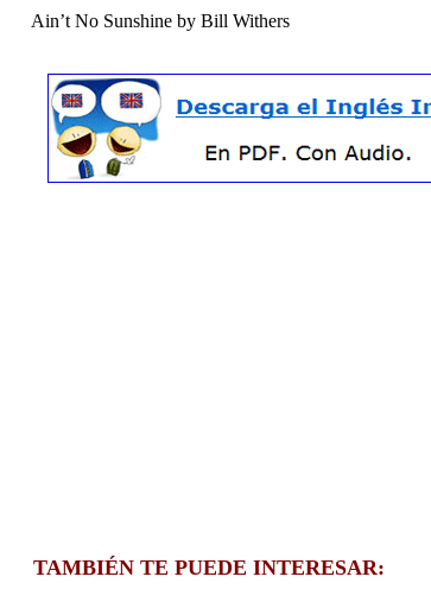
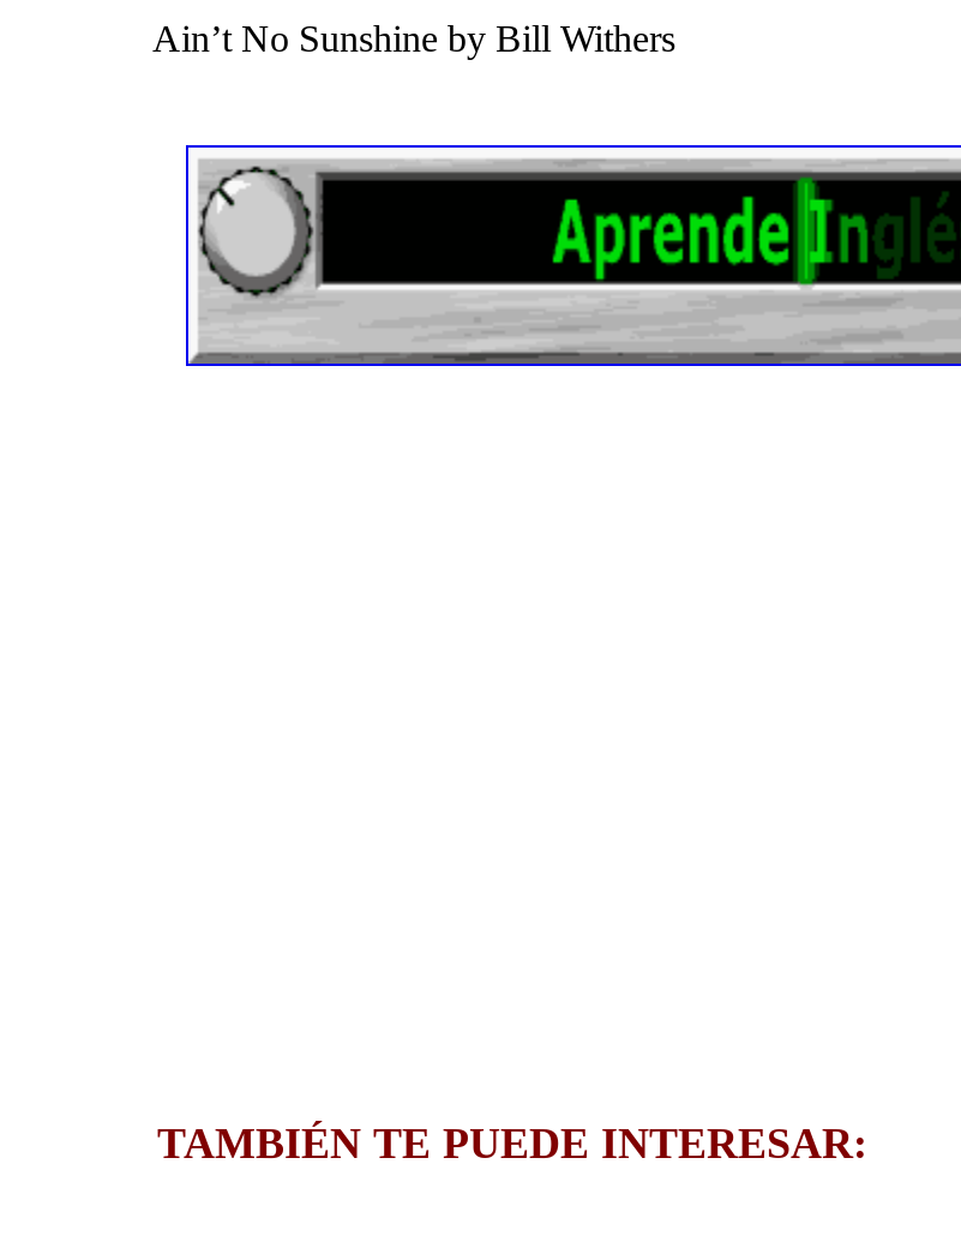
[50,77,427,183] [image] -> [188,155,954,366] [image]

